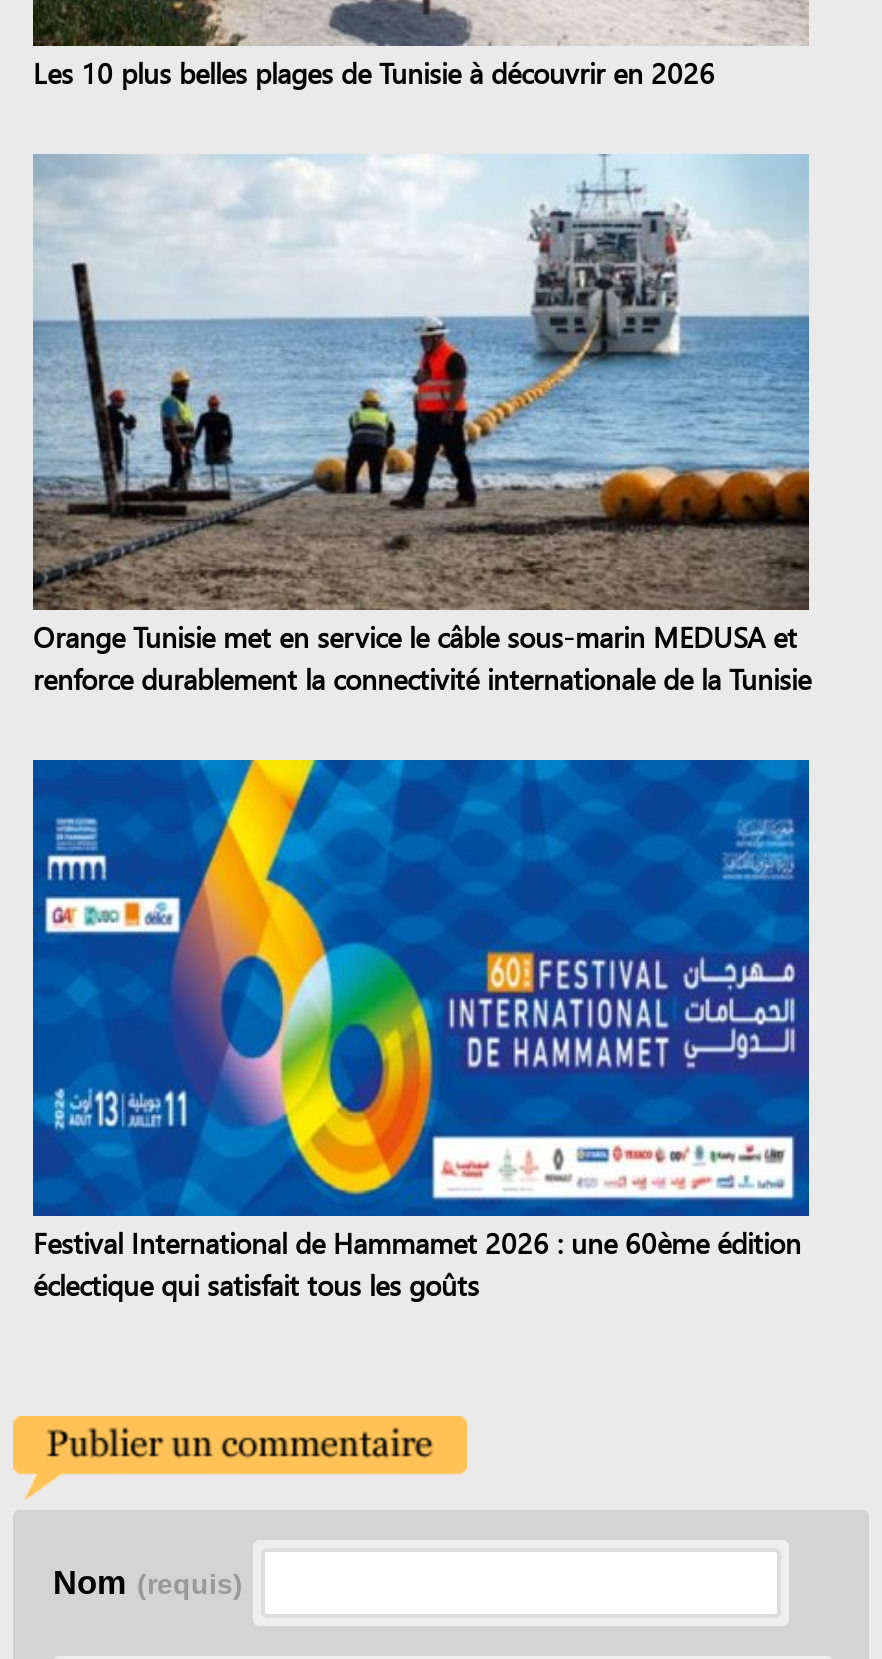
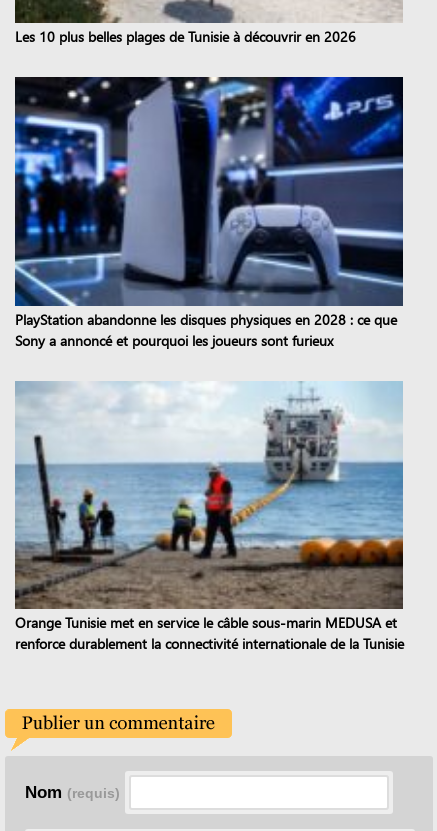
none -> [14,76,404,349] [image] | PlayStation abandonne les disques physiques en 2028 : ce que | Sony a annoncé et pourquoi les joueurs sont furieux
moved [29,152,813,698] -> [13,381,405,653]: [image] | Orange Tunisie met en service le câble sous-marin MEDUSA et | renforce durablement la connectivité internationale de la Tunisie
[31,758,811,1304] [image] | Festival International de Hammamet 2026 : une 60ème édition | éclectique qui satisfait tous les goûts -> none

